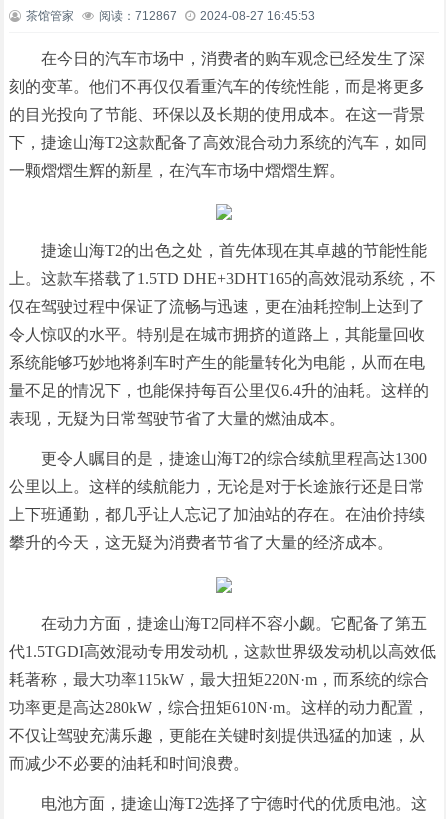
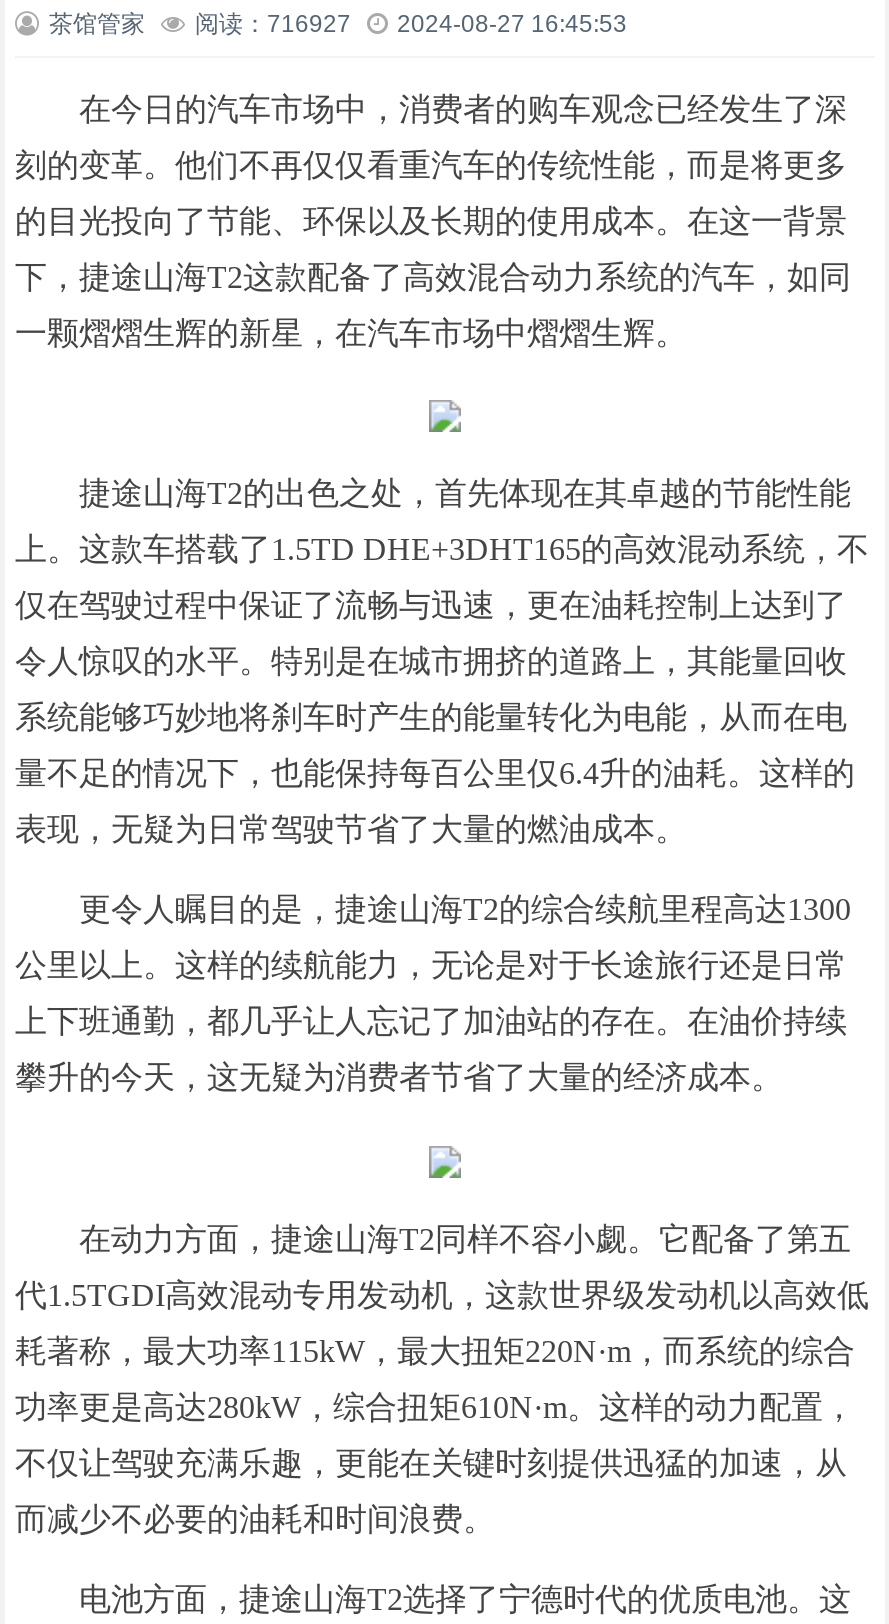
[26,9,315,23] 茶馆管家 阅读：712867 2024-08-27 16:45:53 -> [49,10,627,38] 茶馆管家 阅读：716927 2024-08-27 16:45:53

